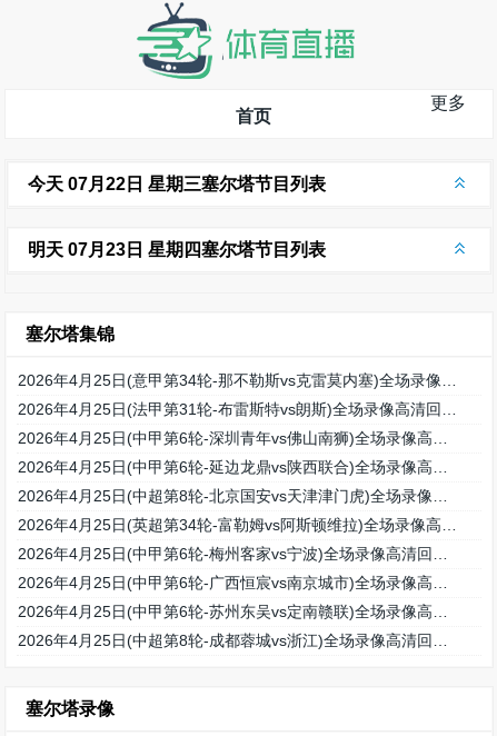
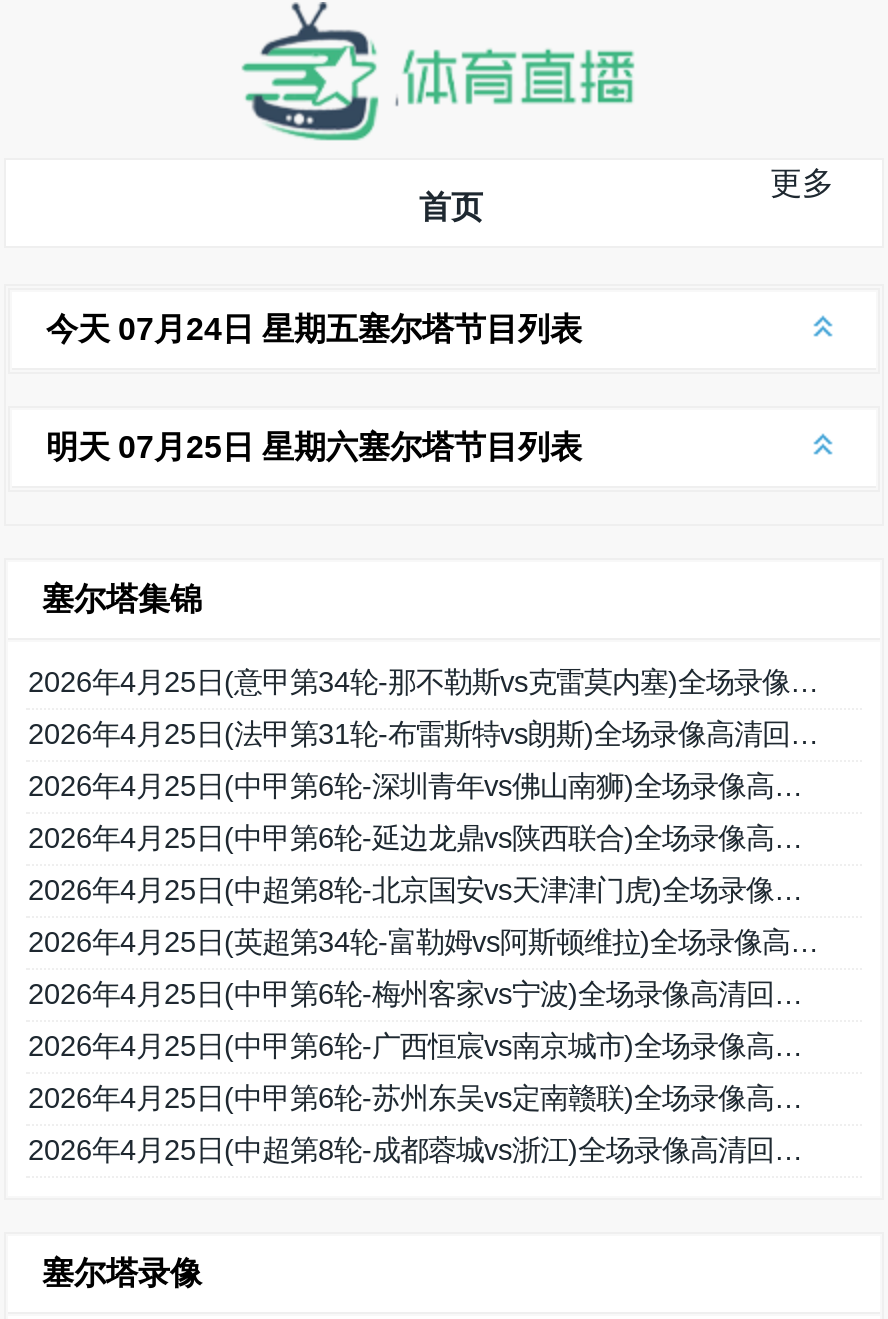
[28,175,326,193] 今天 07月22日 星期三塞尔塔节目列表 -> [46,312,582,346] 今天 07月24日 星期五塞尔塔节目列表
[28,240,326,259] 明天 07月23日 星期四塞尔塔节目列表 -> [46,430,582,464] 明天 07月25日 星期六塞尔塔节目列表

